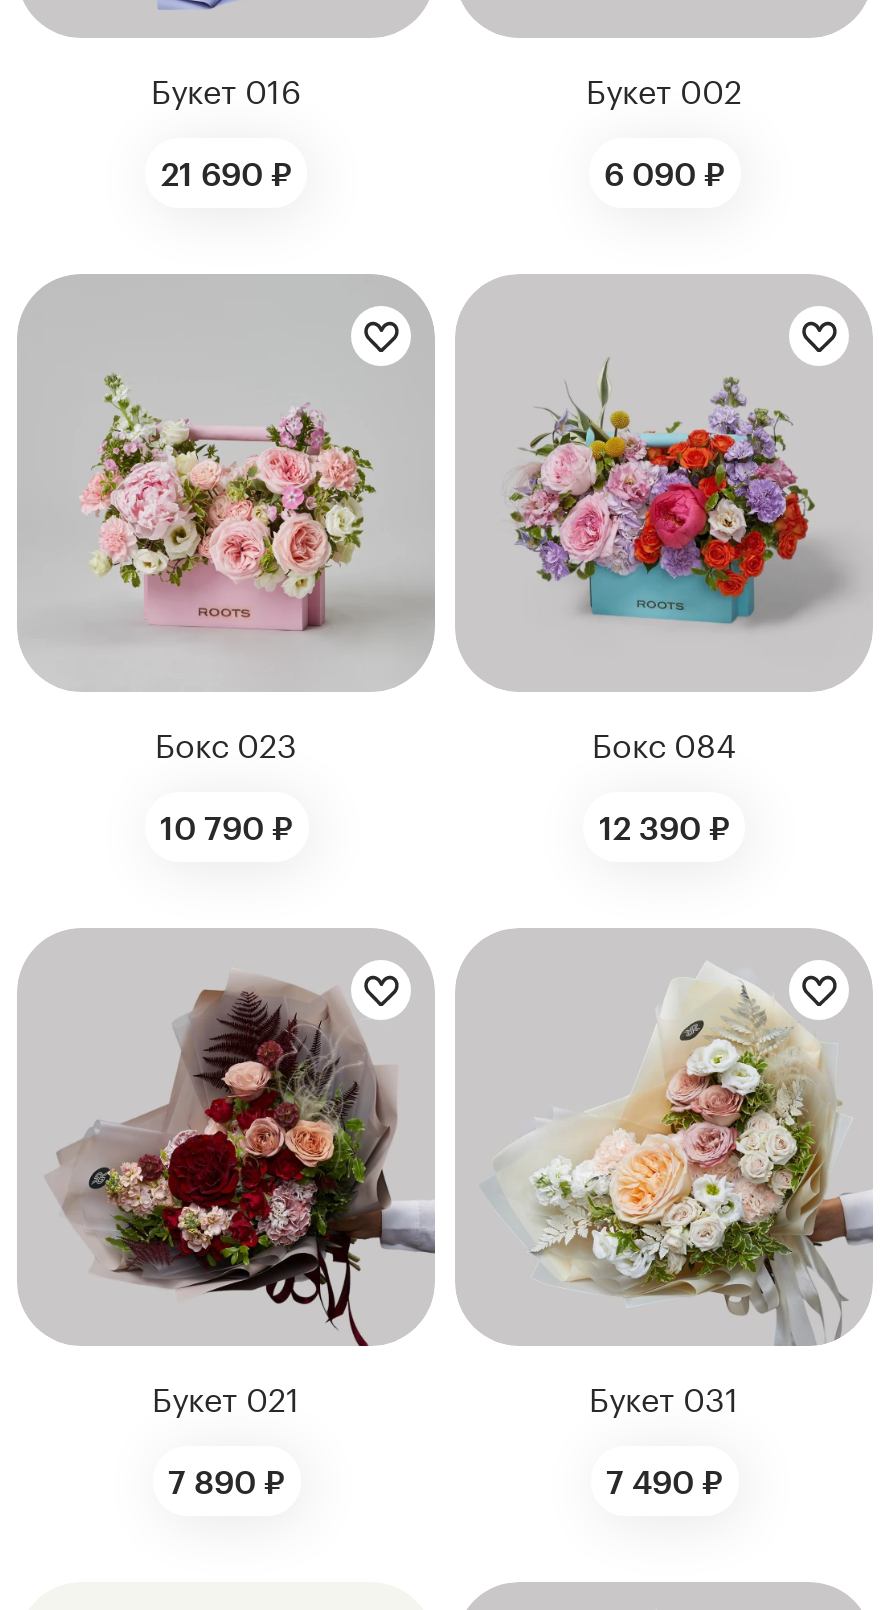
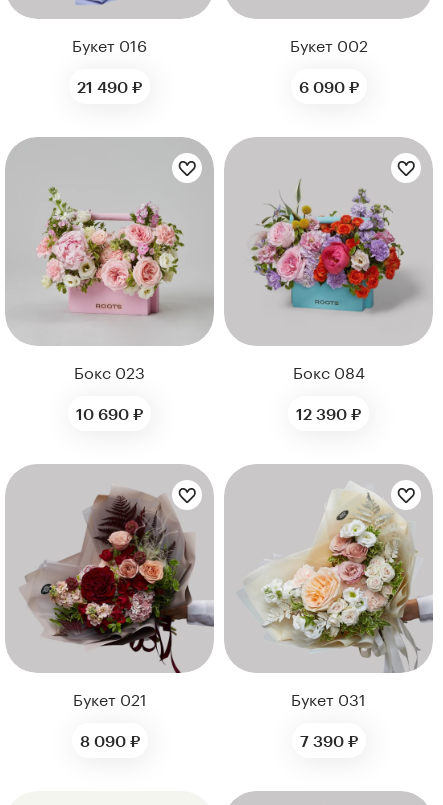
[161,154,291,192] 21 690 ₽ -> [77,77,142,96] 21 490 ₽
[160,808,292,846] 10 790 ₽ -> [76,404,143,423] 10 690 ₽
[168,1462,284,1500] 7 890 ₽ -> [79,731,139,750] 8 090 ₽
[606,1462,722,1500] 7 490 ₽ -> [299,731,357,750] 7 390 ₽

